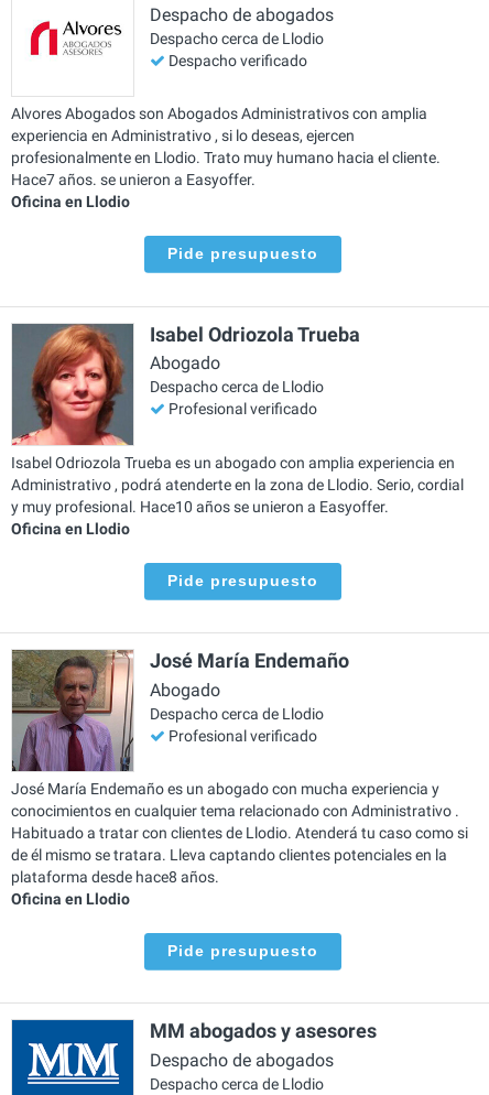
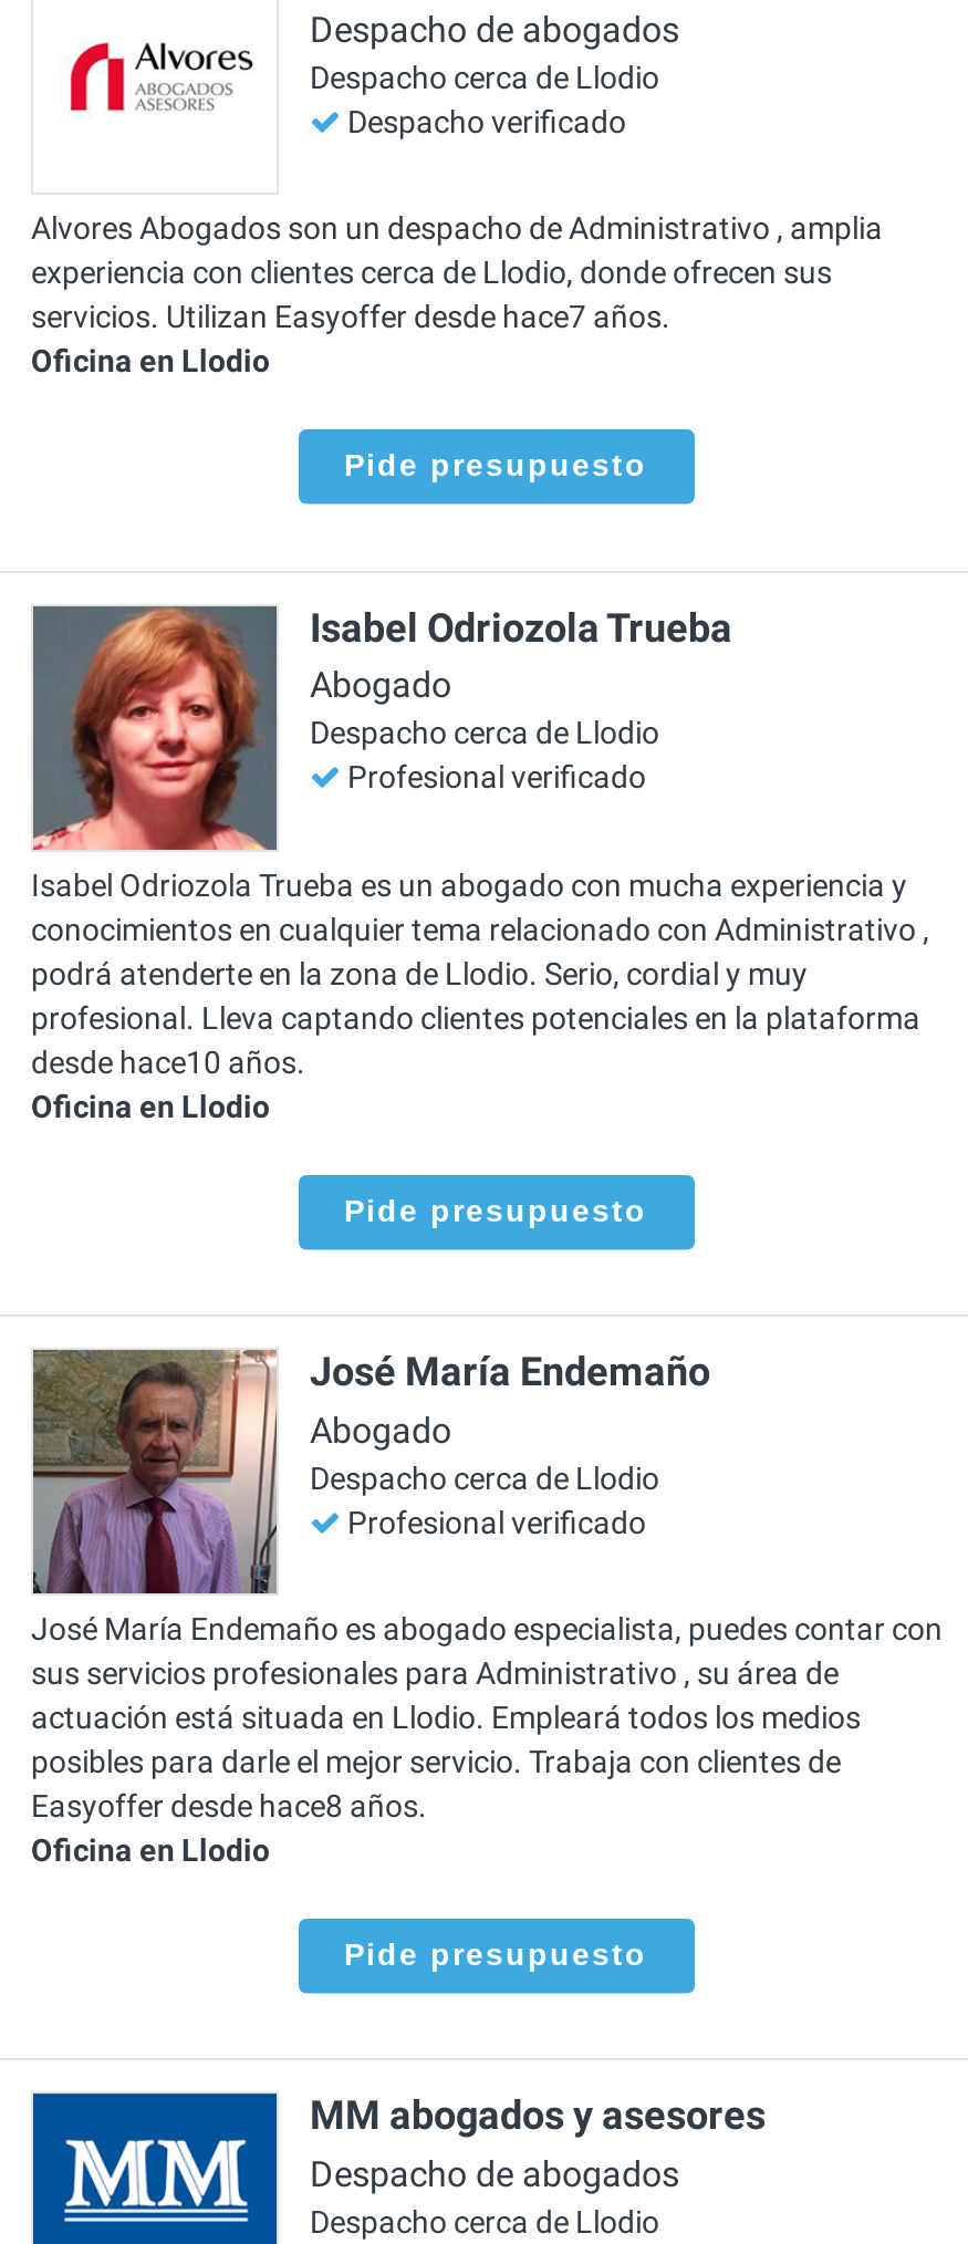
[11,105,441,189] Alvores Abogados son Abogados Administrativos con amplia | experiencia en Administrativo , si lo deseas, ejercen | profesionalmente en Llodio. Trato muy humano hacia el cliente. | Hace7 años. se unieron a Easyoffer. -> [31,211,883,335] Alvores Abogados son un despacho de Administrativo , amplia | experiencia con clientes cerca de Llodio, donde ofrecen sus | servicios. Utilizan Easyoffer desde hace7 años.
moved [11,193,360,447] -> [31,344,732,854]: [image] | Oficina en Llodio | Pide presupuesto | Isabel Odriozola Trueba | Abogado | Despacho cerca de Llodio | Profesional verificado
[11,454,464,515] Isabel Odriozola Trueba es un abogado con amplia experiencia en | Administrativo , podrá atenderte en la zona de Llodio. Serio, cordial | y muy profesional. Hace10 años se unieron a Easyoffer. -> [31,867,929,1079] Isabel Odriozola Trueba es un abogado con mucha experiencia y | conocimientos en cualquier tema relacionado con Administrativo , | podrá atenderte en la zona de Llodio. Serio, cordial y muy | profesional. Lleva captando clientes potenciales en la plataforma | desde hace10 años.
[11,780,468,886] José María Endemaño es un abogado con mucha experiencia y | conocimientos en cualquier tema relacionado con Administrativo . | Habituado a tratar con clientes de Llodio. Atenderá tu caso como si | de él mismo se tratara. Lleva captando clientes potenciales en la | plataforma desde hace8 años. -> [31,1611,943,1824] José María Endemaño es abogado especialista, puedes contar con | sus servicios profesionales para Administrativo , su área de | actuación está situada en Llodio. Empleará todos los medios | posibles para darle el mejor servicio. Trabaja con clientes de | Easyoffer desde hace8 años.

